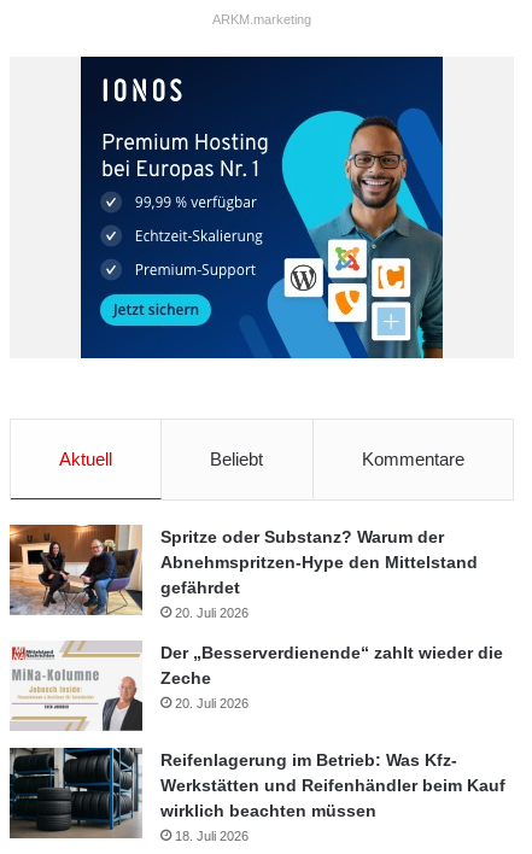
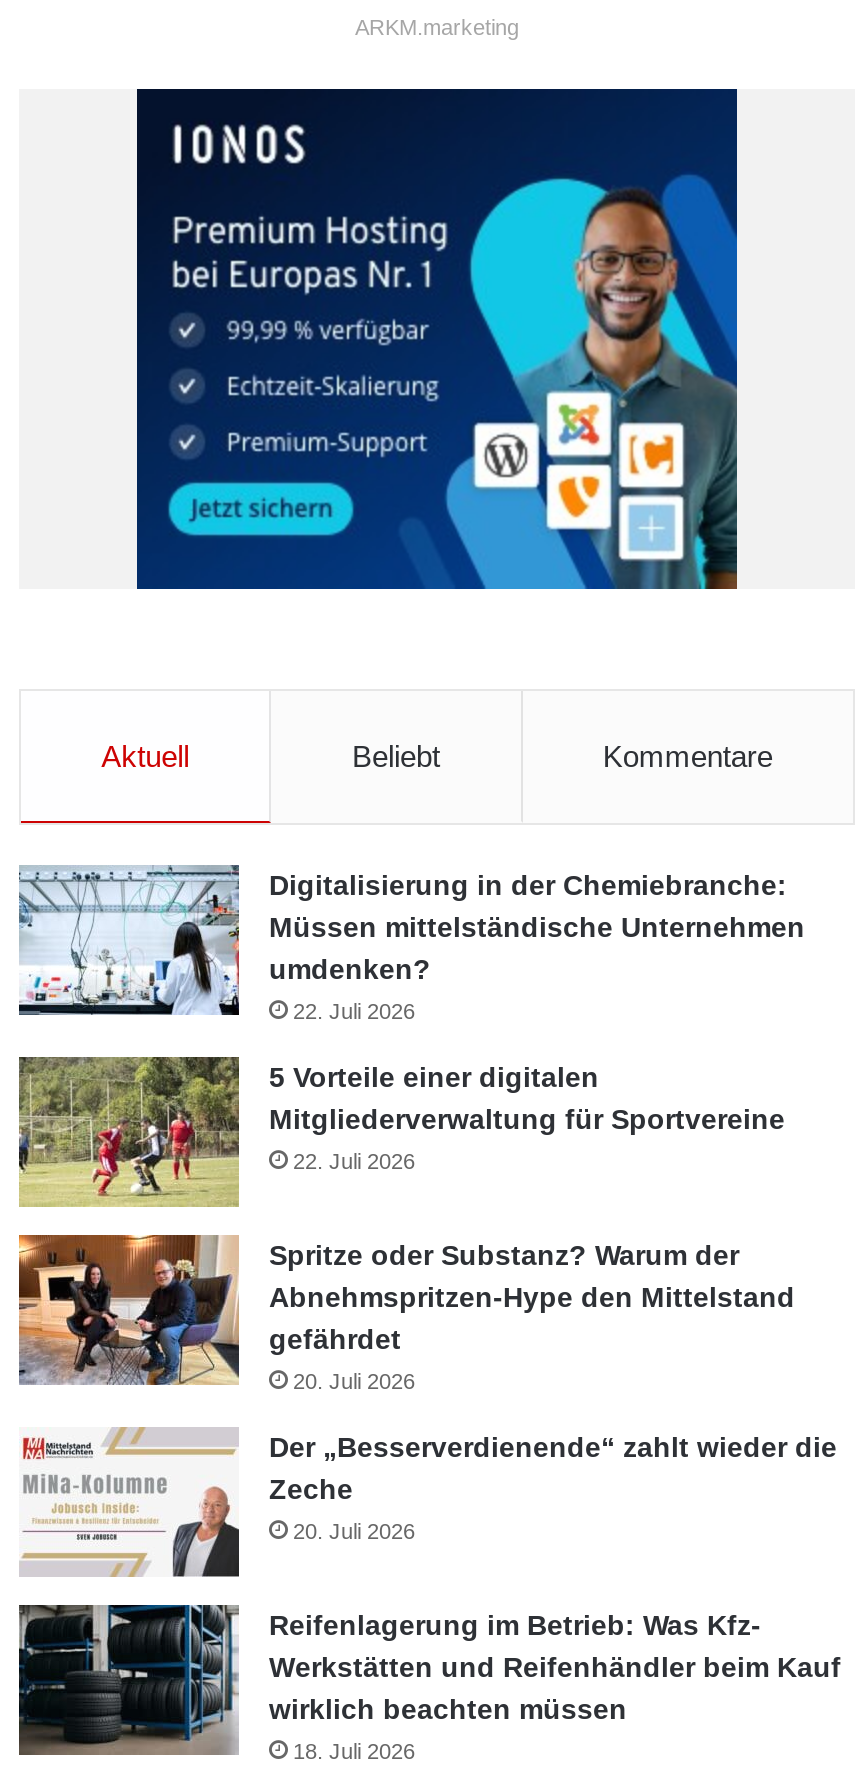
none -> [17,865,805,1174] [image] | Digitalisierung in der Chemiebranche: | Müssen mittelständische Unternehmen | umdenken? | 22. Juli 2026 | 5 Vorteile einer digitalen | Mitgliederverwaltung für Sportvereine | 22. Juli 2026
none -> [17,1055,241,1209] [image]

